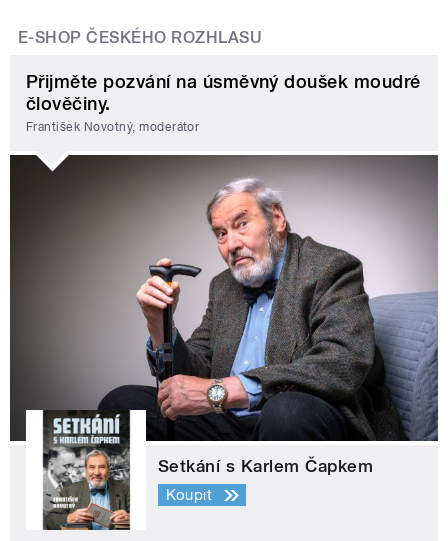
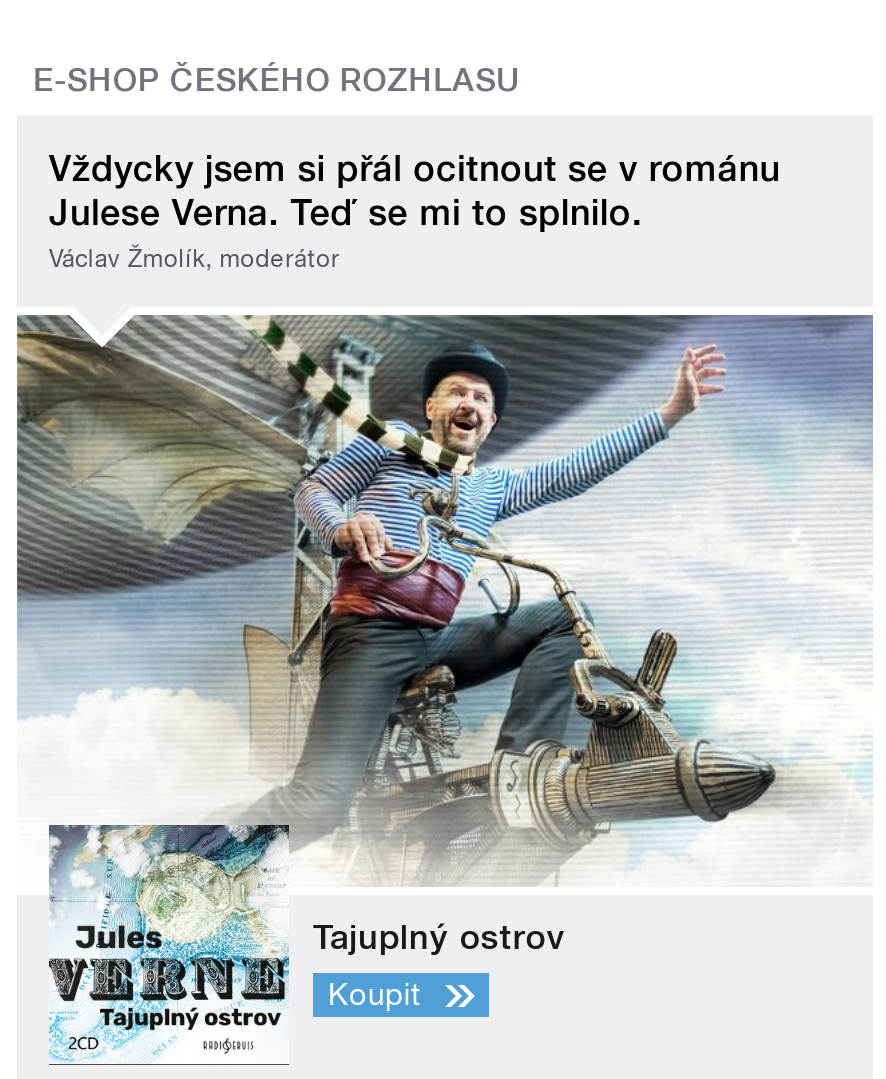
[26,71,421,134] Přijměte pozvání na úsměvný doušek moudré | člověčiny. | František Novotný, moderátor -> [49,147,780,274] Vždycky jsem si přál ocitnout se v románu | Julese Verna. Teď se mi to splnilo. | Václav Žmolík, moderátor
[9,154,439,531] [image] | Setkání s Karlem Čapkem -> [15,315,873,1065] [image] | Tajuplný ostrov

